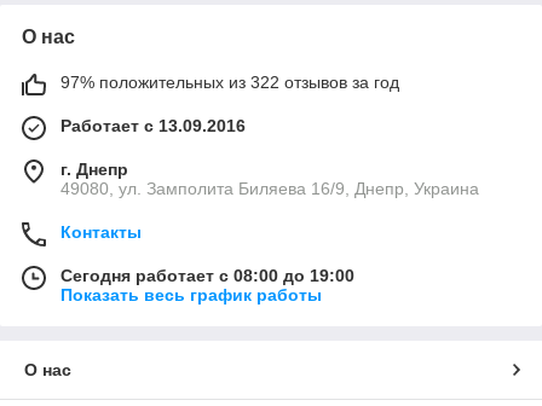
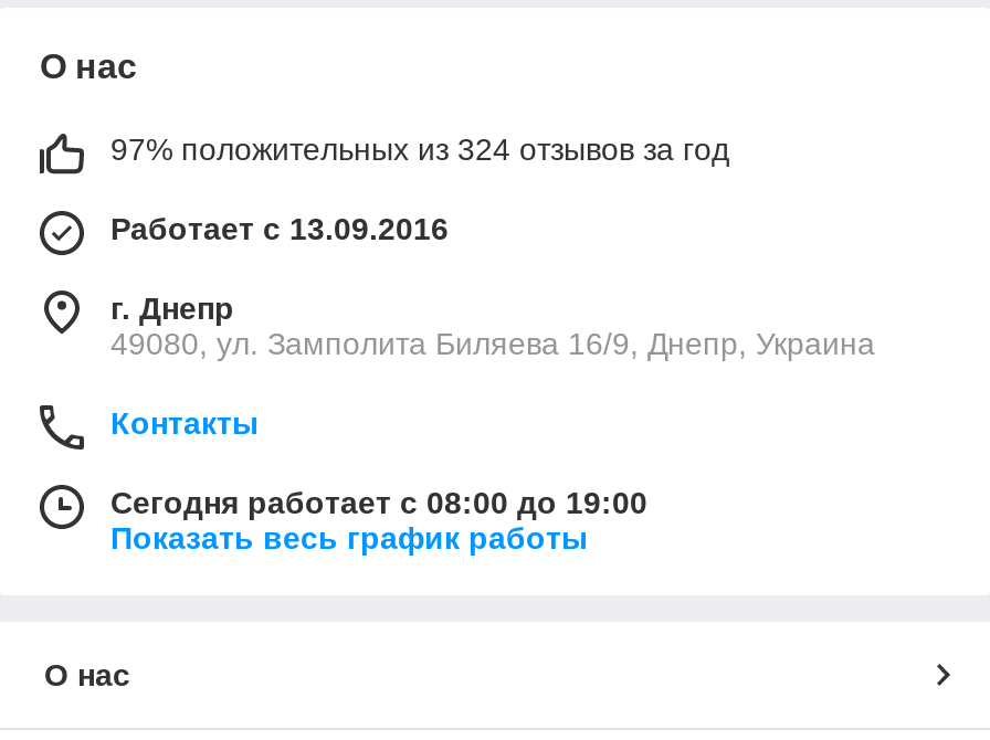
[60,73,399,92] 97% положительных из 322 отзывов за год -> [110,132,729,168] 97% положительных из 324 отзывов за год

